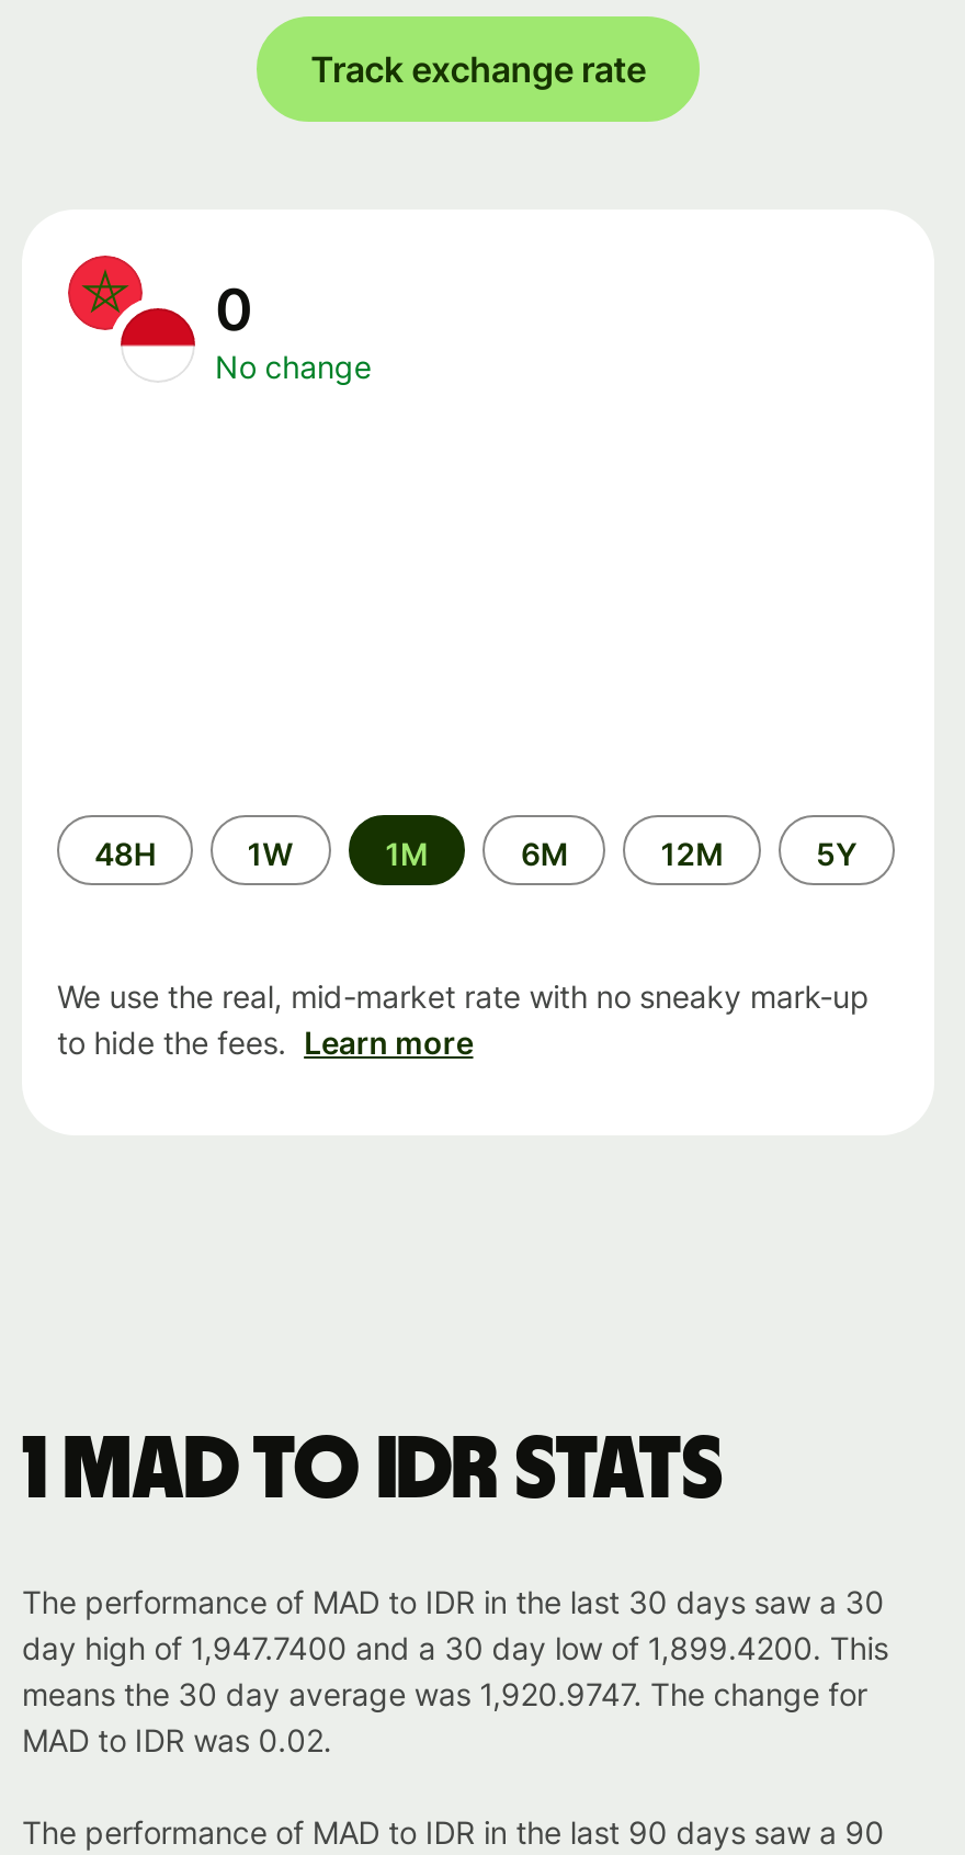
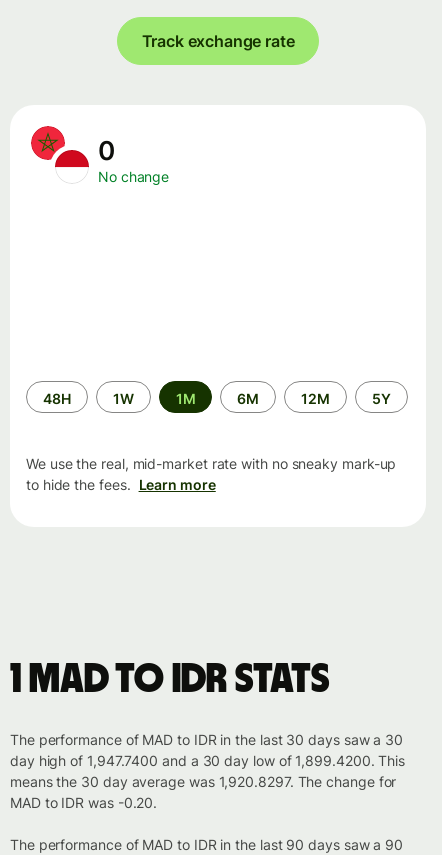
[22,1675,867,1713] means the 30 day average was 1,920.9747. The change for -> [10,773,396,790] means the 30 day average was 1,920.8297. The change for
[22,1721,332,1759] MAD to IDR was 0.02. -> [10,794,157,811] MAD to IDR was -0.20.

